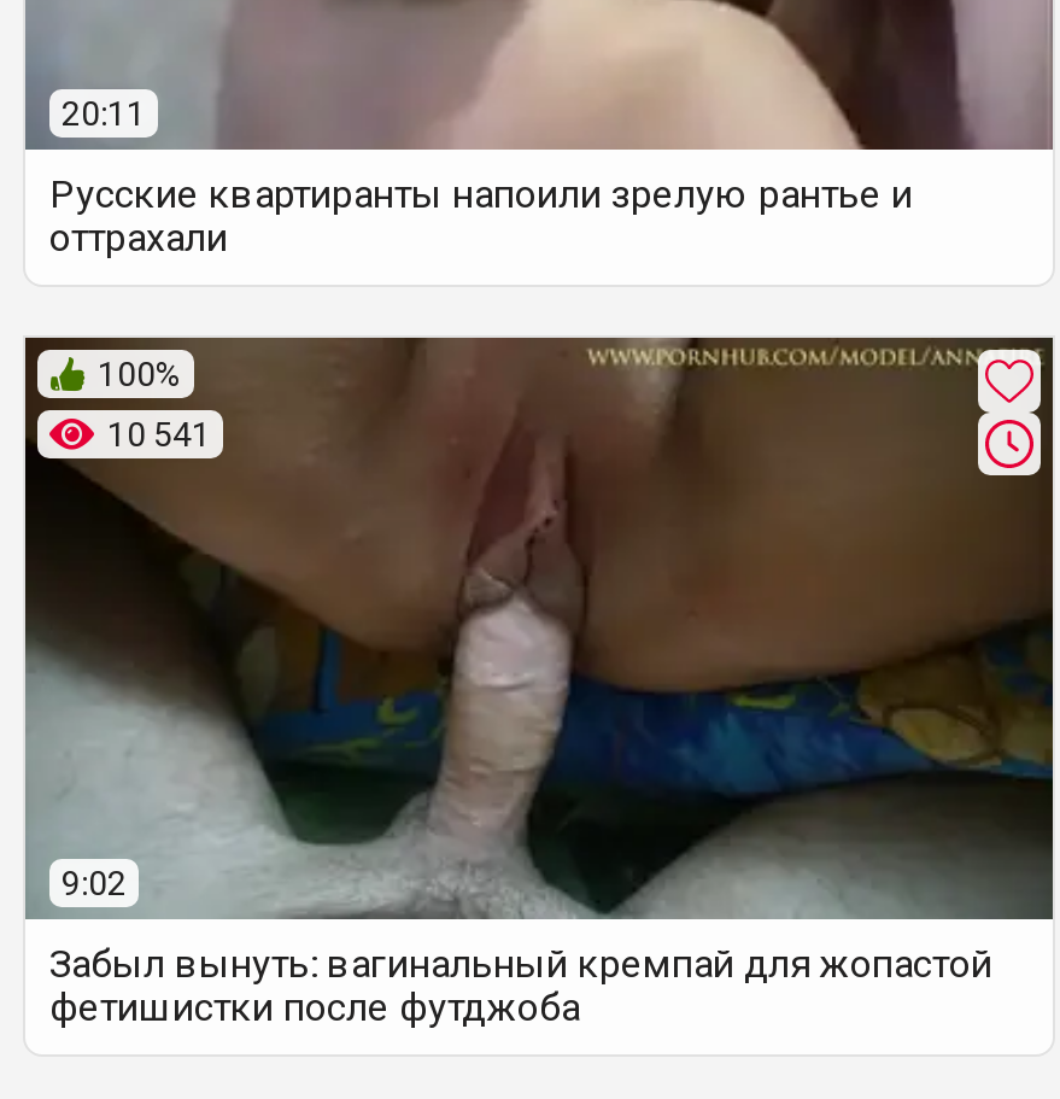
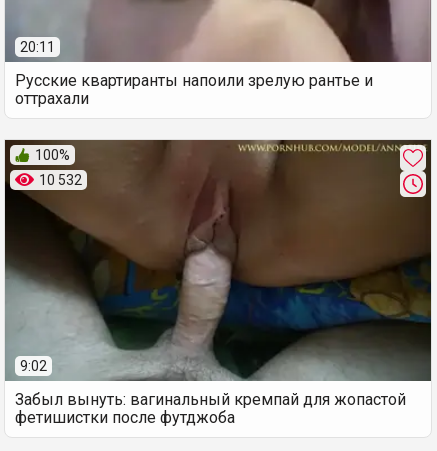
[107,414,211,452] 10 541 -> [39,171,82,187] 10 532

